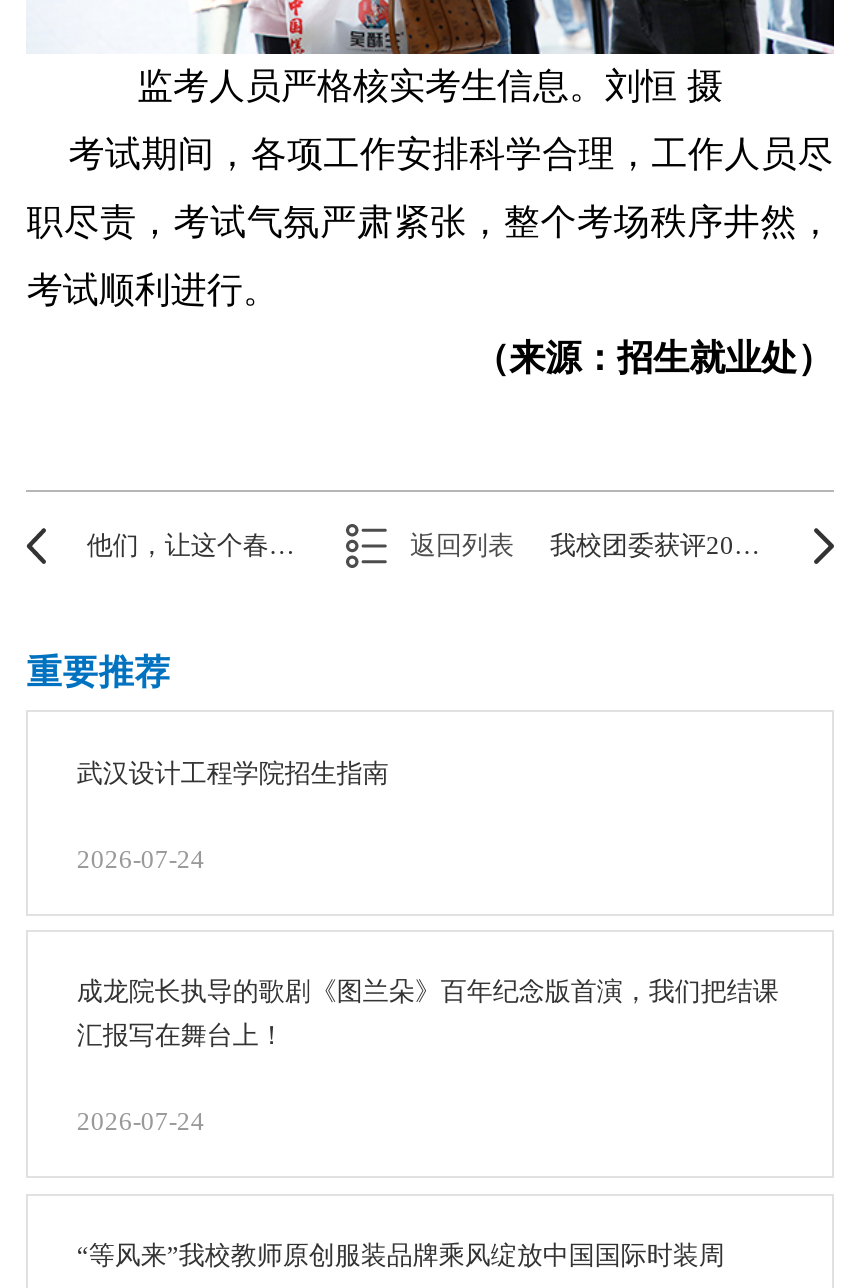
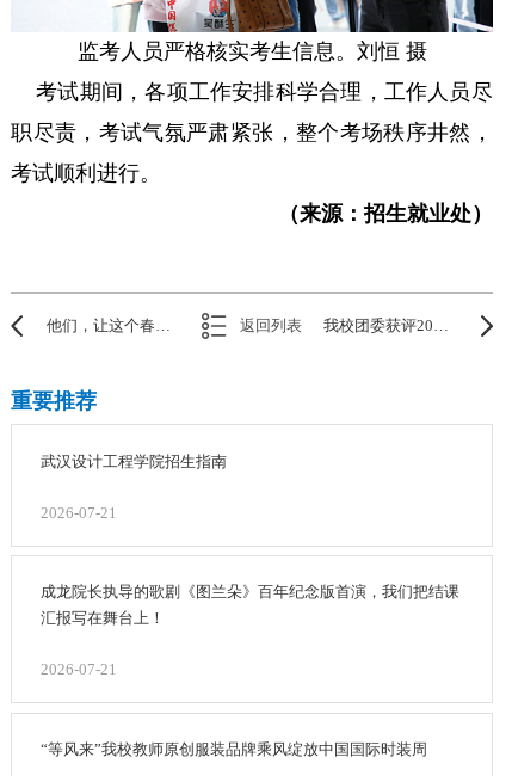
[77,845,205,873] 2026-07-24 -> [41,505,117,521] 2026-07-21
[77,1108,205,1136] 2026-07-24 -> [41,662,117,678] 2026-07-21

